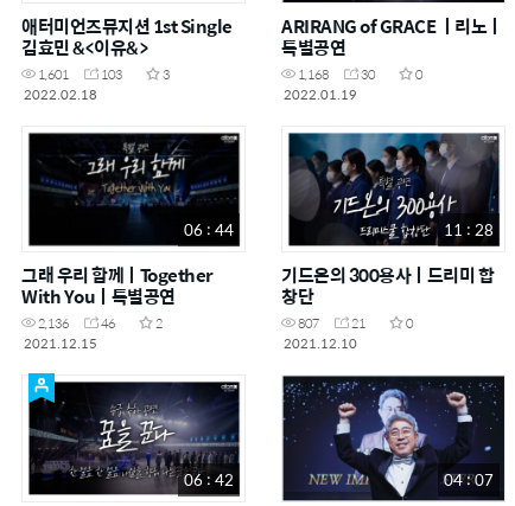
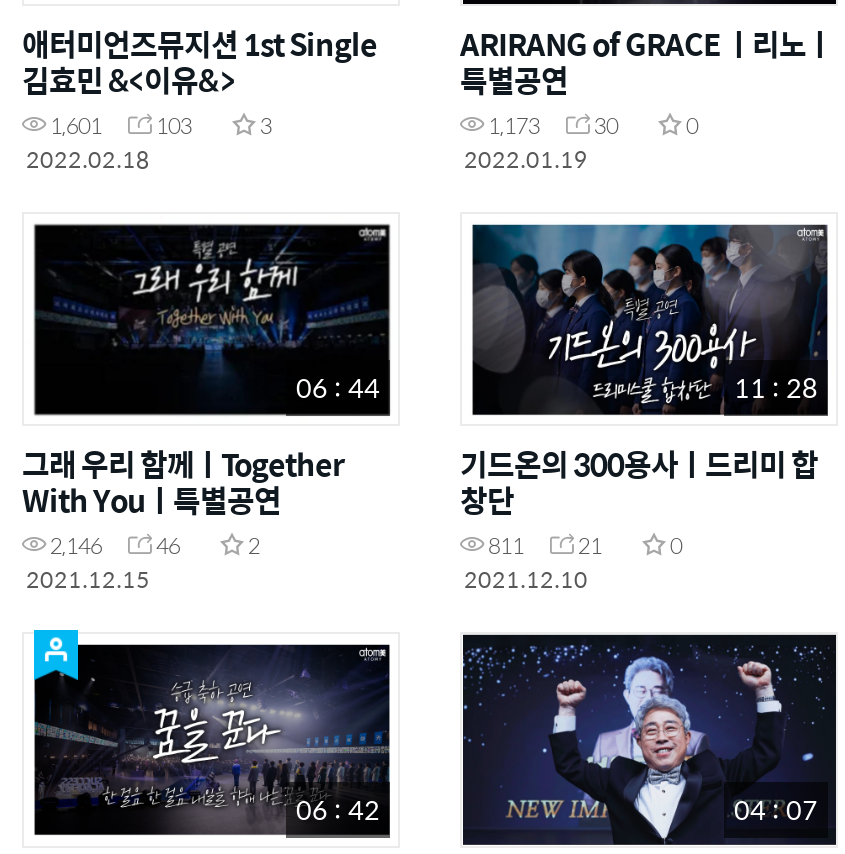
[298,64,422,84] 1,168 30 0 -> [488,107,698,141] 1,173 30 0
[38,313,69,333] 2,136 -> [50,528,102,562] 2,146
[298,313,413,333] 807 21 0 -> [488,528,682,562] 811 21 0

